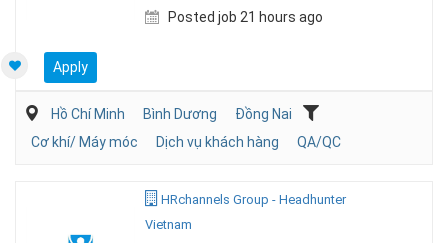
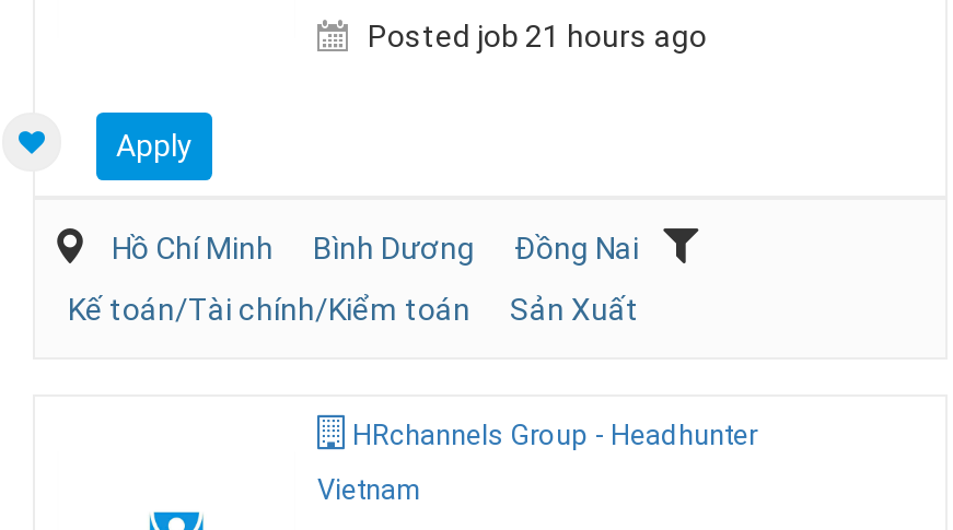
[31,134,341,150] Cơ khí/ Máy móc | Dịch vụ khách hàng | QA/QC -> [68,292,639,327] Kế toán/Tài chính/Kiểm toán | Sản Xuất

